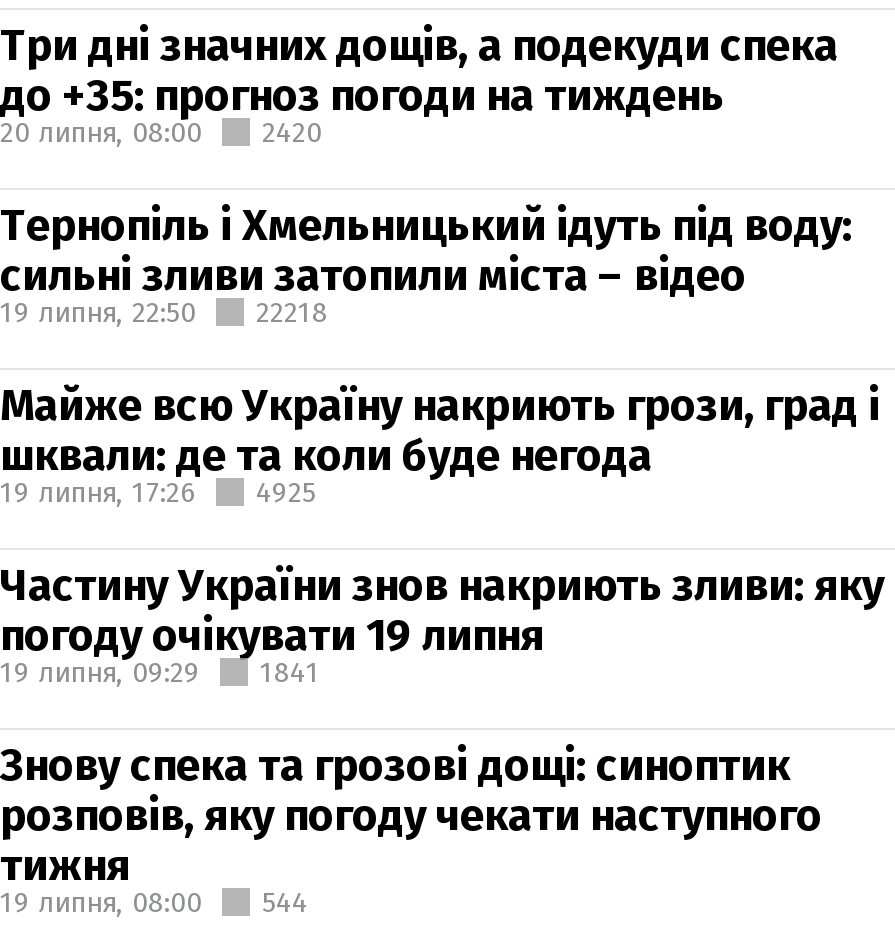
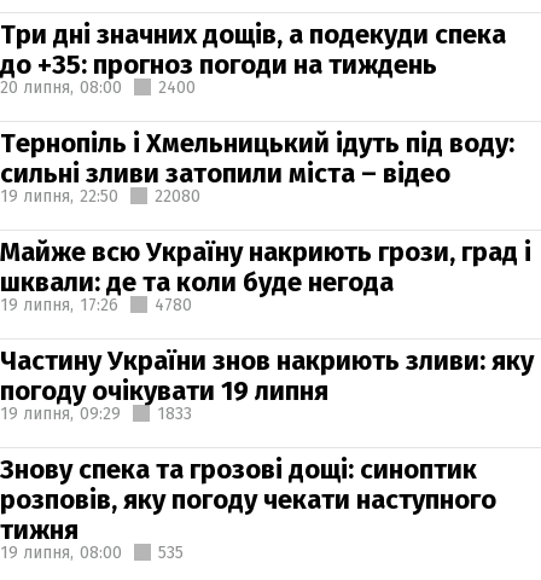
[0,115,322,149] 20 липня, 08:00 2420 -> [0,77,196,97] 20 липня, 08:00 2400
[0,295,328,329] 19 липня, 22:50 22218 -> [0,185,200,206] 19 липня, 22:50 22080
[0,475,316,509] 19 липня, 17:26 4925 -> [0,294,192,315] 19 липня, 17:26 4780
[0,655,320,689] 19 липня, 09:29 1841 -> [0,403,192,424] 19 липня, 09:29 1833
[0,885,308,919] 19 липня, 08:00 544 -> [0,542,184,562] 19 липня, 08:00 535

